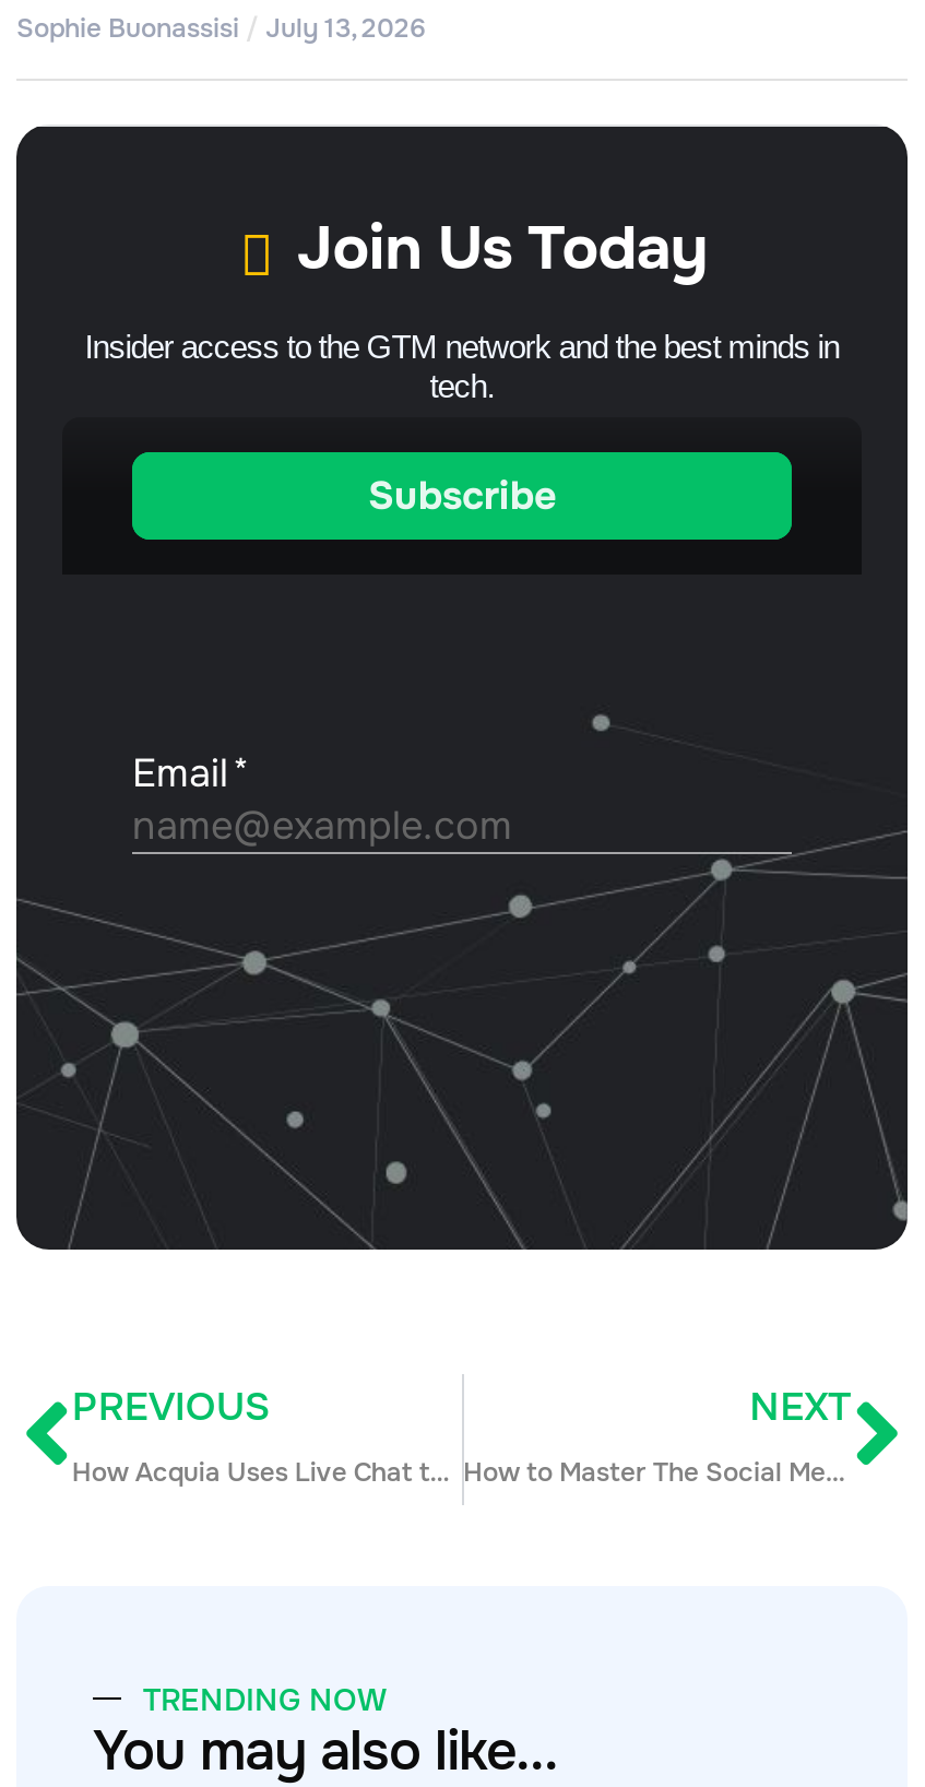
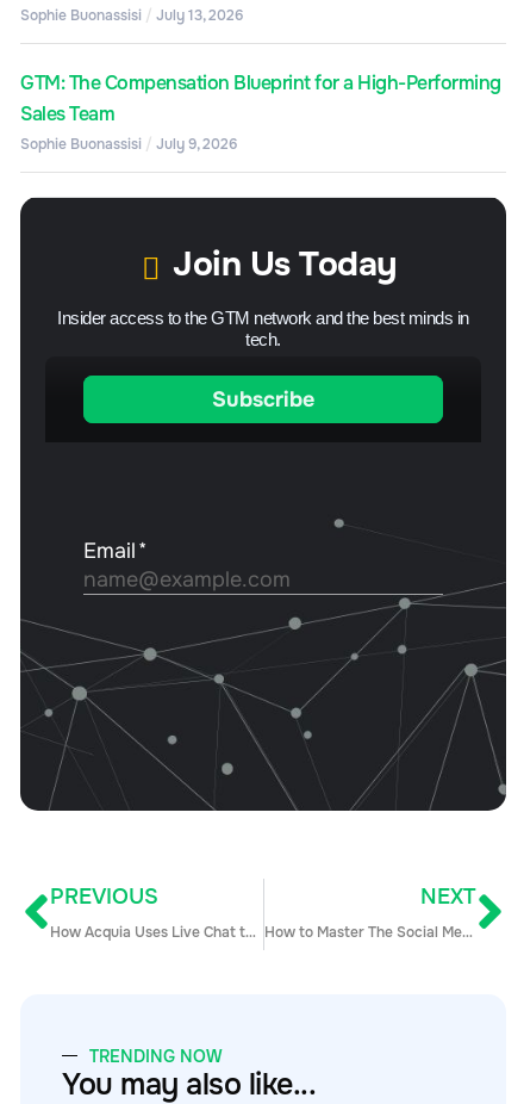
none -> [20,70,501,153] GTM: The Compensation Blueprint for a High-Performing | Sales Team | Sophie Buonassisi July 9, 2026

